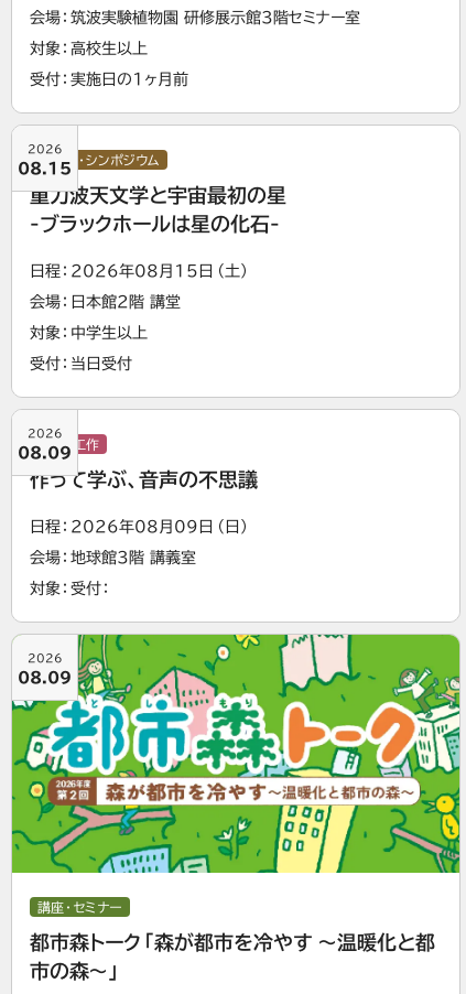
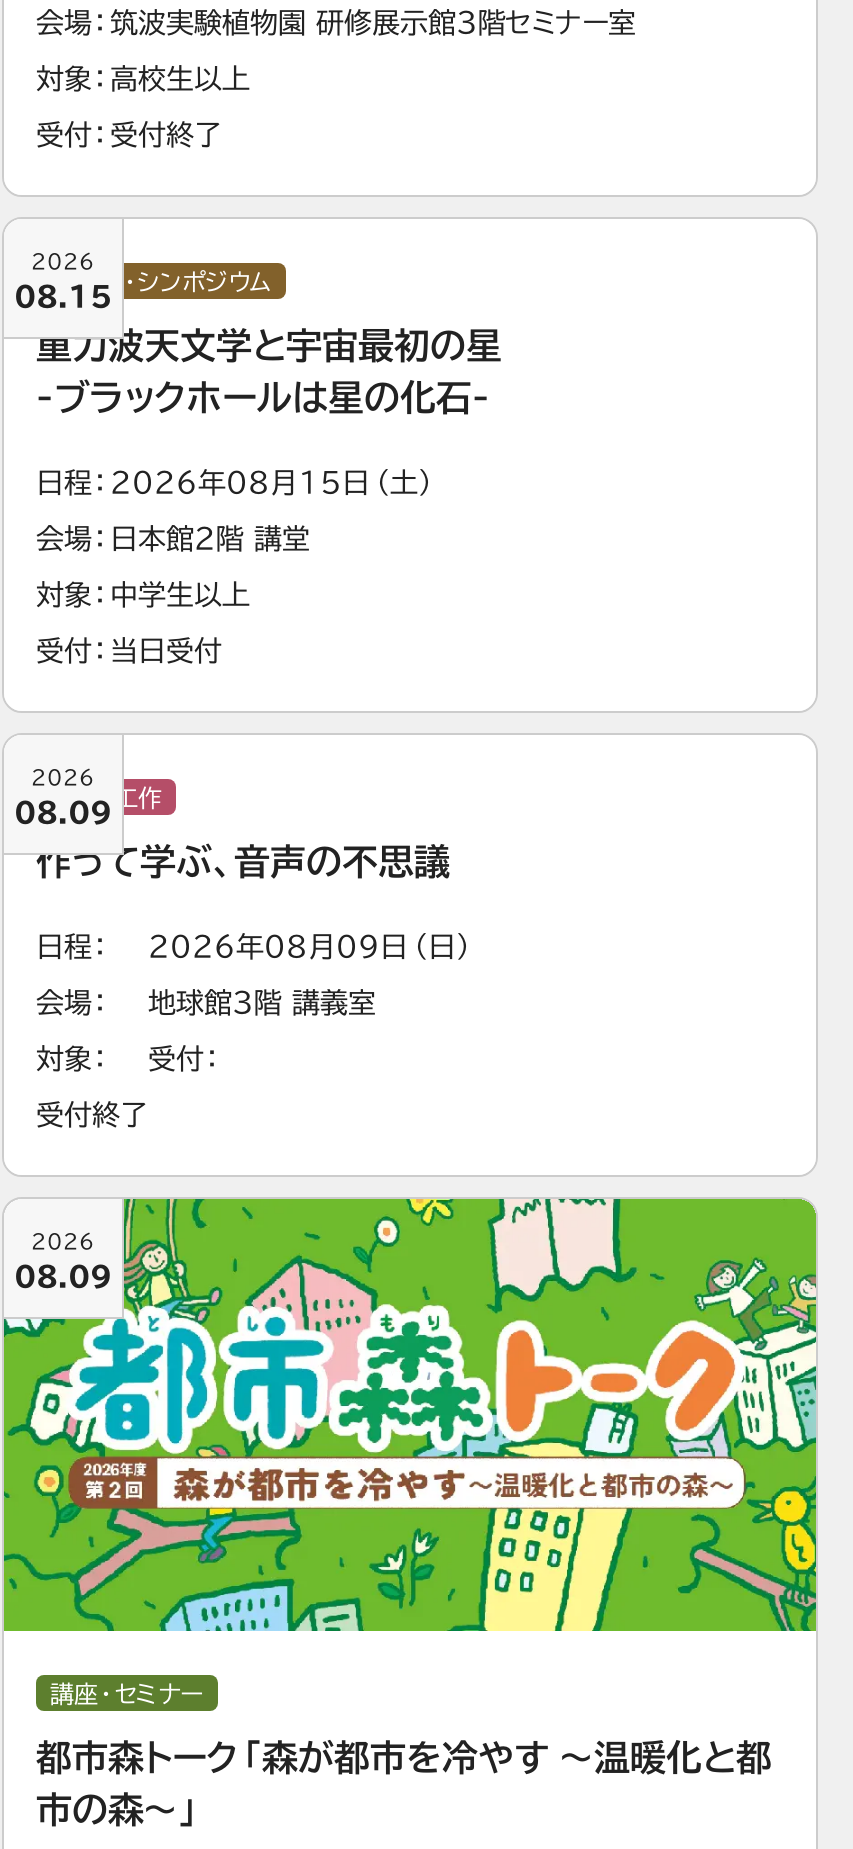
[71,72,188,87] 実施日の1ヶ月前 -> [110,121,222,149] 受付終了
none -> [36,1101,148,1129] 受付終了

